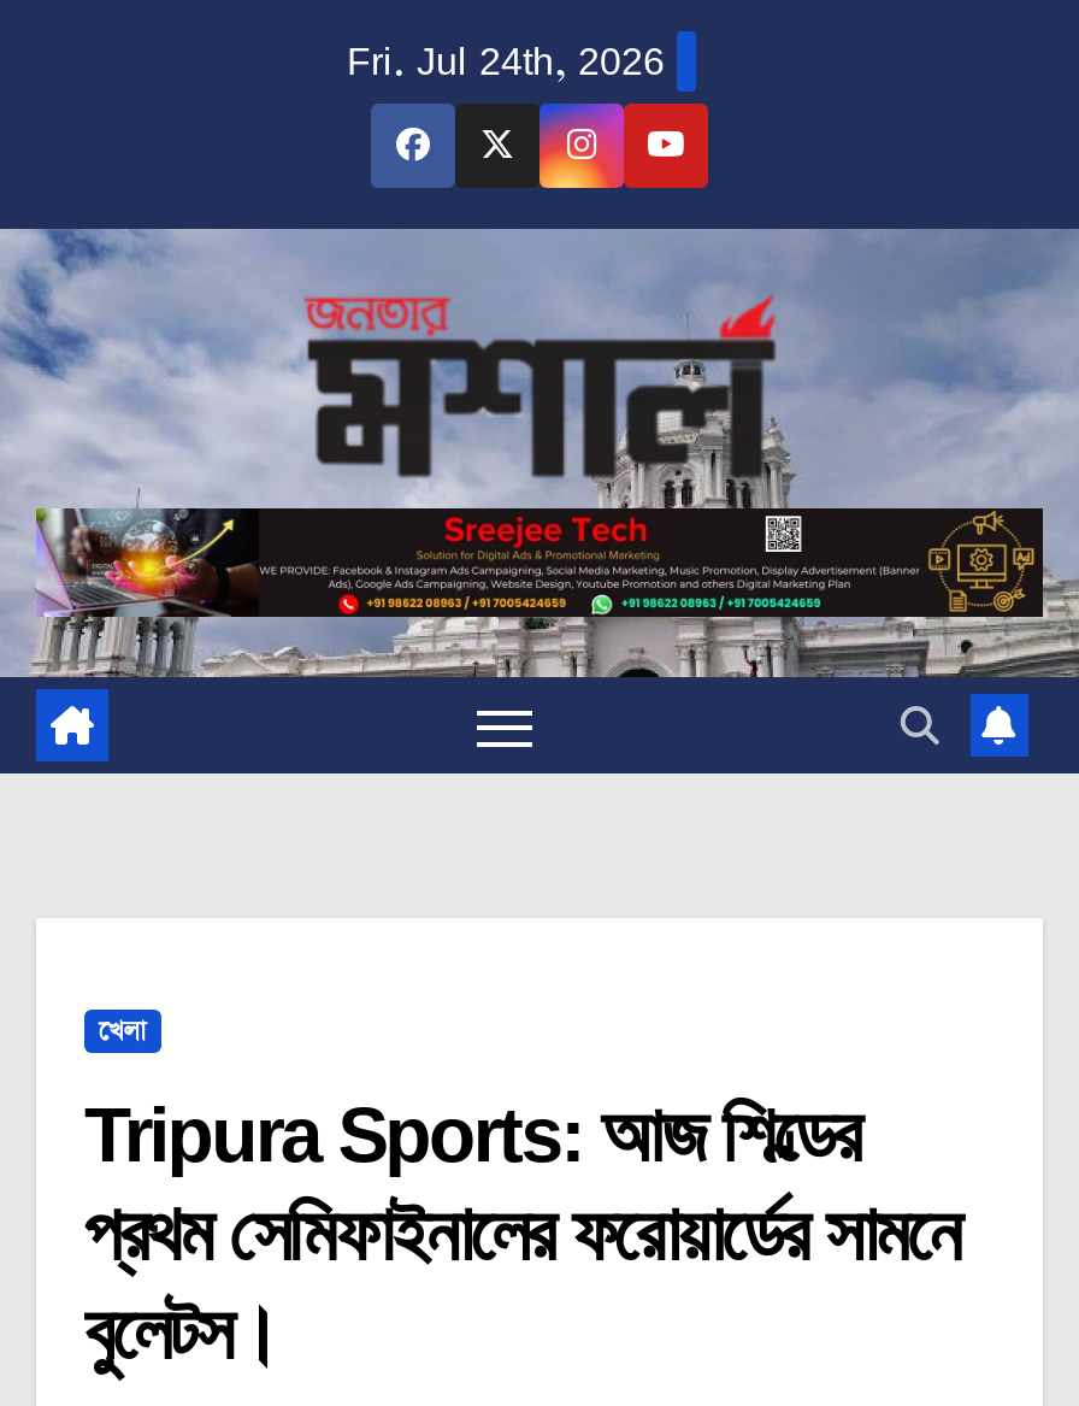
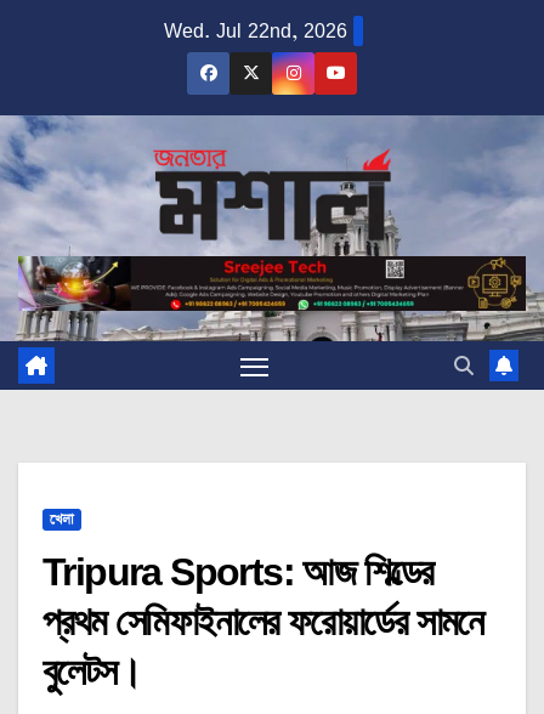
[347,31,665,89] Fri. Jul 24th, 2026 -> [163,16,347,45] Wed. Jul 22nd, 2026

